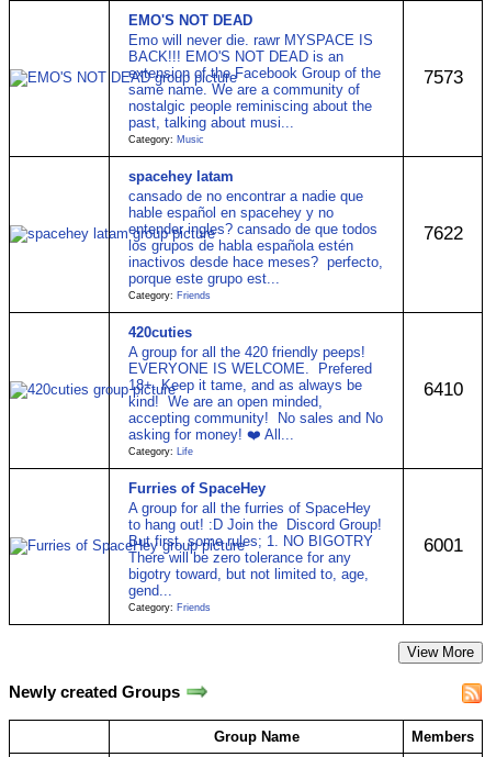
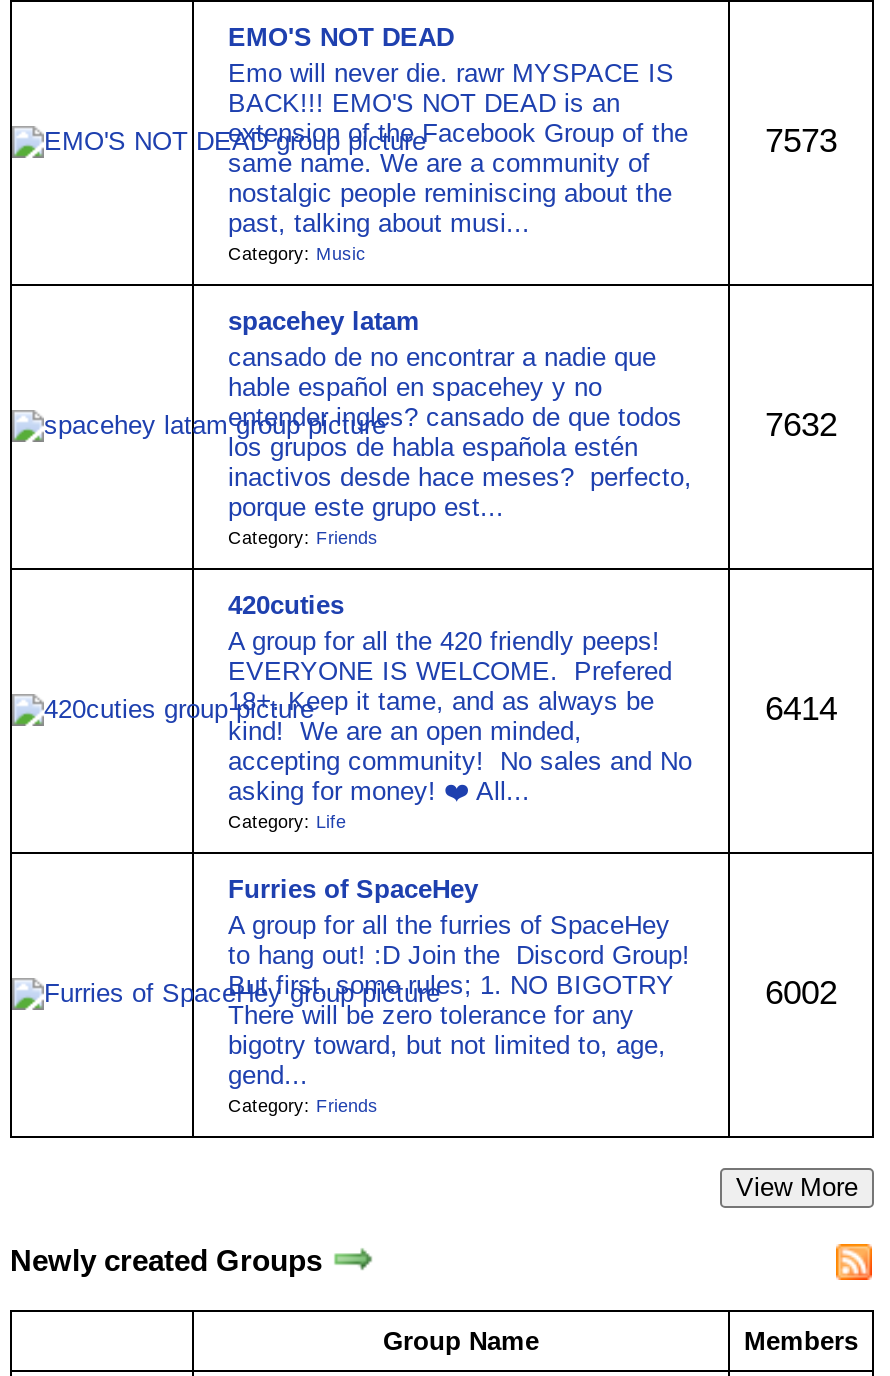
[423,223,463,244] 7622 -> [765,407,837,445] 7632
[423,379,463,400] 6410 -> [765,691,837,729] 6414
[423,536,463,556] 6001 -> [765,975,837,1013] 6002

